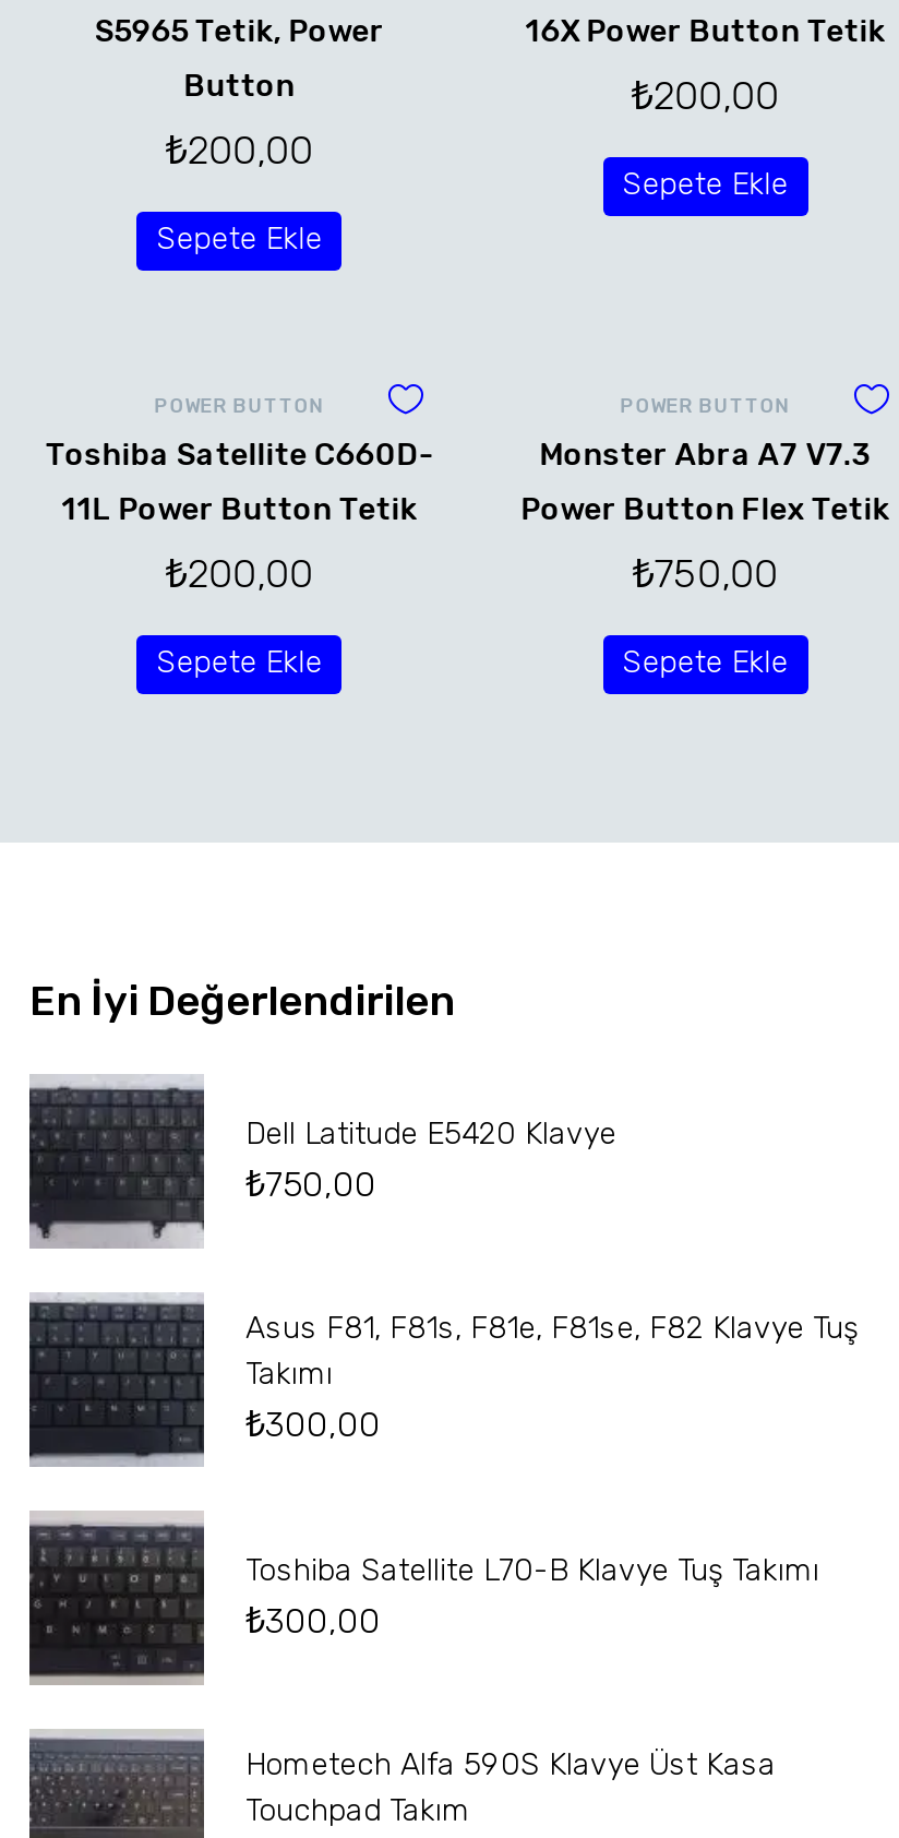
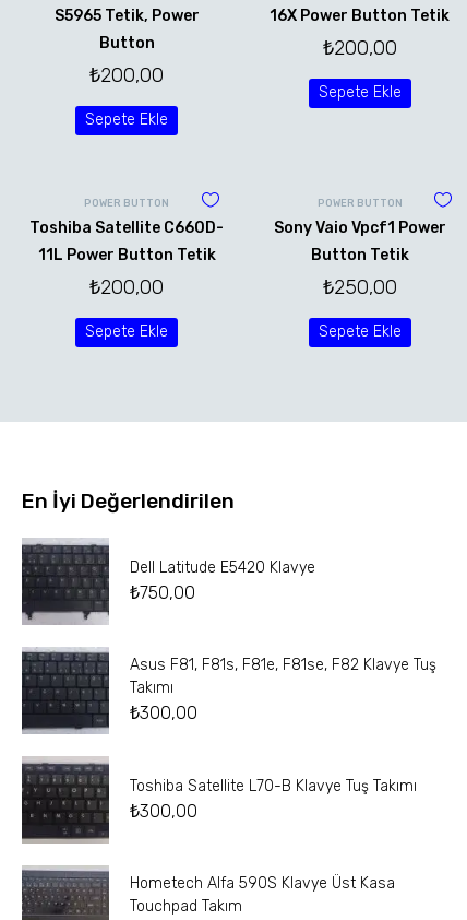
[540,436,871,473] Monster Abra A7 V7.3 -> [274,218,446,237] Sony Vaio Vpcf1 Power
[521,491,890,528] Power Button Flex Tetik -> [311,246,409,264] Button Tetik
[632,550,778,598] ₺750,00 -> [323,275,397,299] ₺250,00

